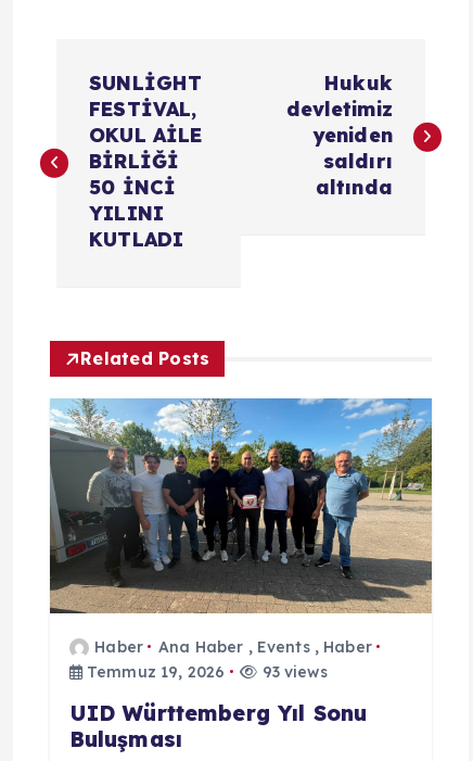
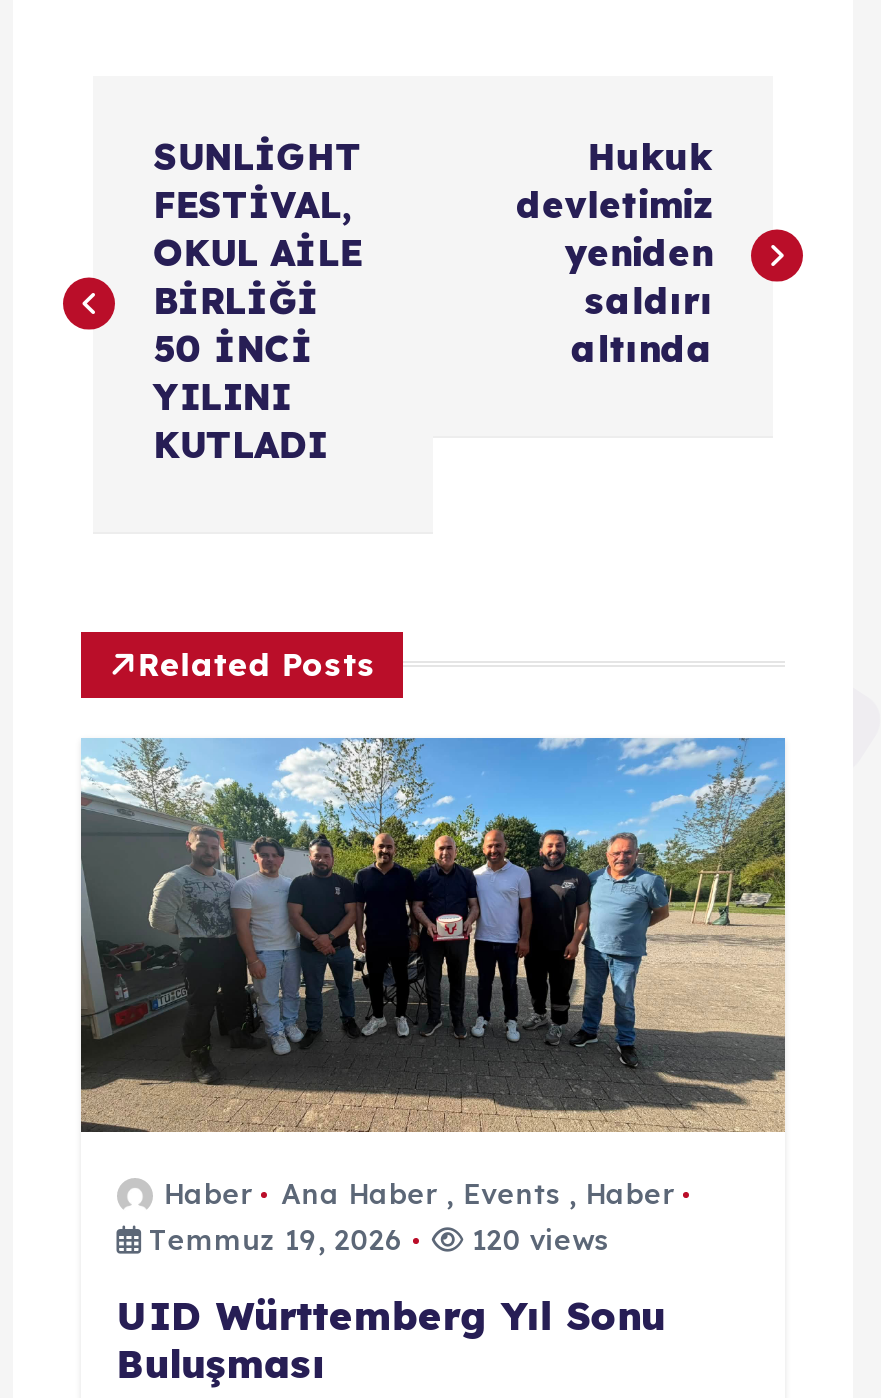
[258,662,327,681] 93 views -> [464,1221,609,1257] 120 views

